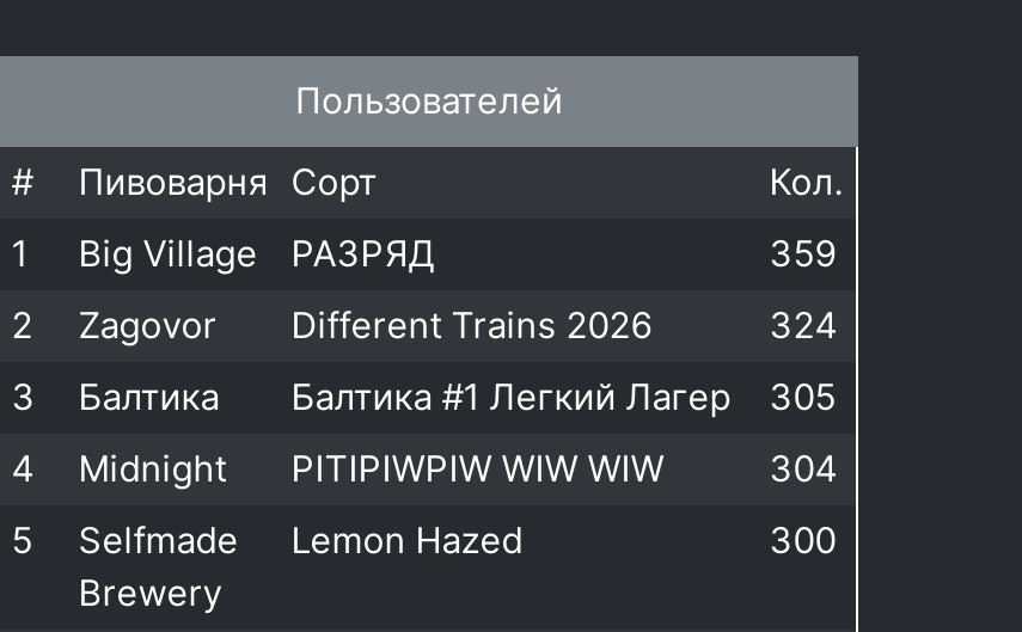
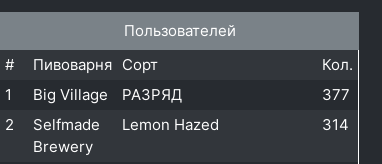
[769,231,836,276] 359 -> [322,85,350,104] 377
[11,302,839,563] Zagovor | Different Trains 2026 | 324 | 3 | Балтика | Балтика #1 Легкий Лагер | 305 | 4 | Midnight | PITIPIWPIW WIW WIW | 304 | 5 -> none
[769,517,836,563] 300 -> [322,115,349,134] 314

